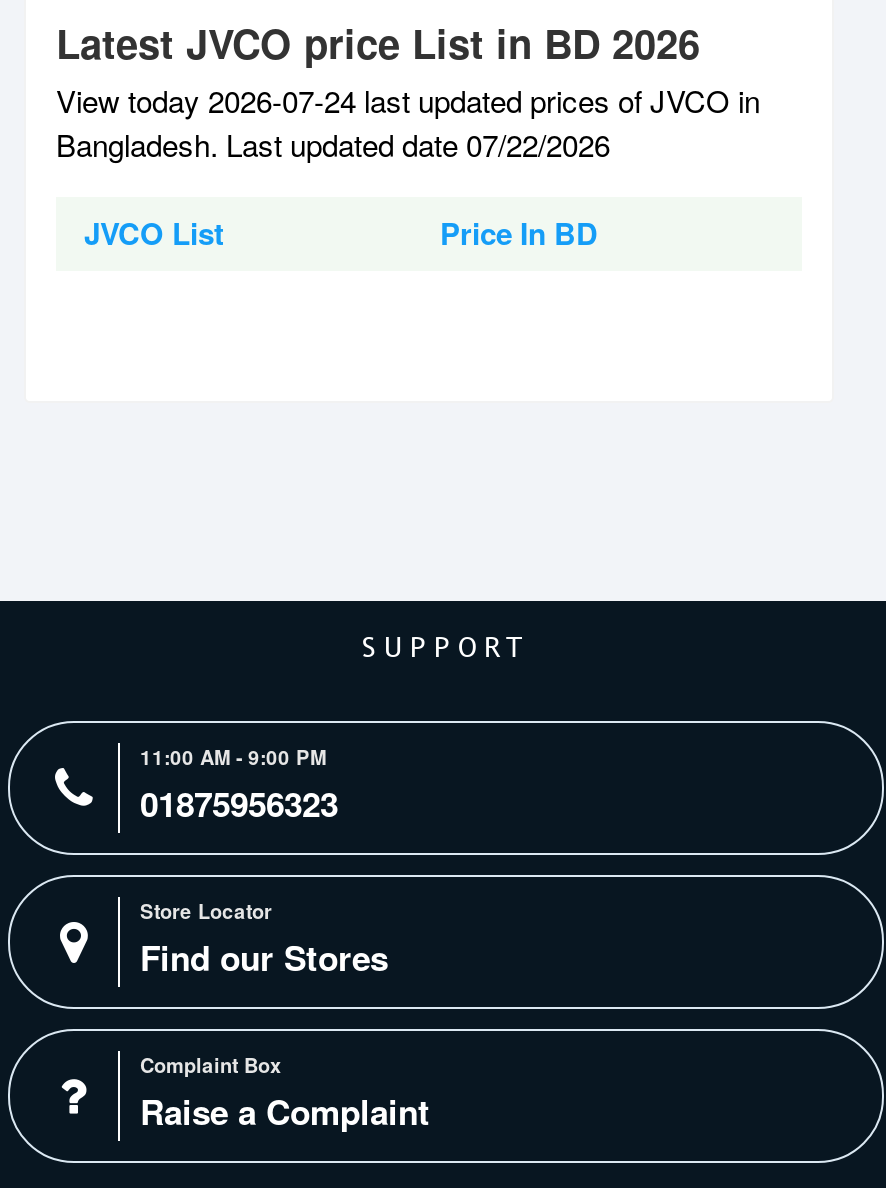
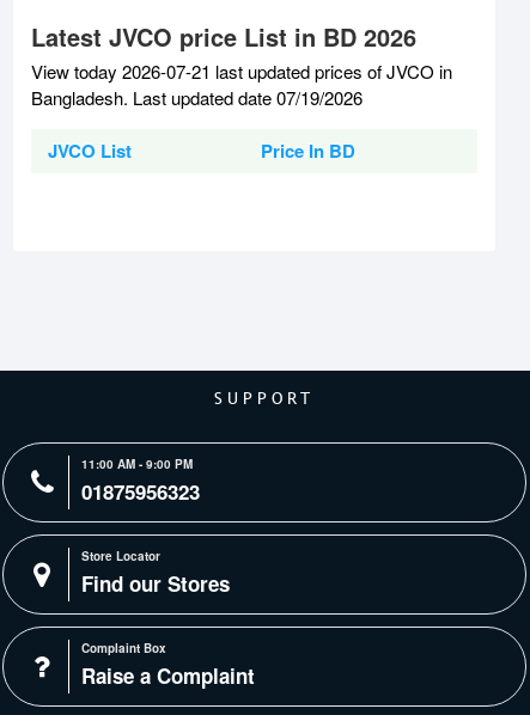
[56,78,760,120] View today 2026-07-24 last updated prices of JVCO in -> [31,58,452,83] View today 2026-07-21 last updated prices of JVCO in
[56,122,610,164] Bangladesh. Last updated date 07/22/2026 -> [31,85,363,110] Bangladesh. Last updated date 07/19/2026

